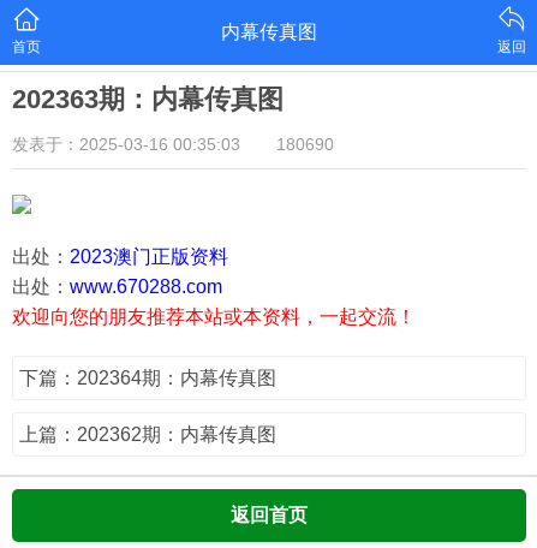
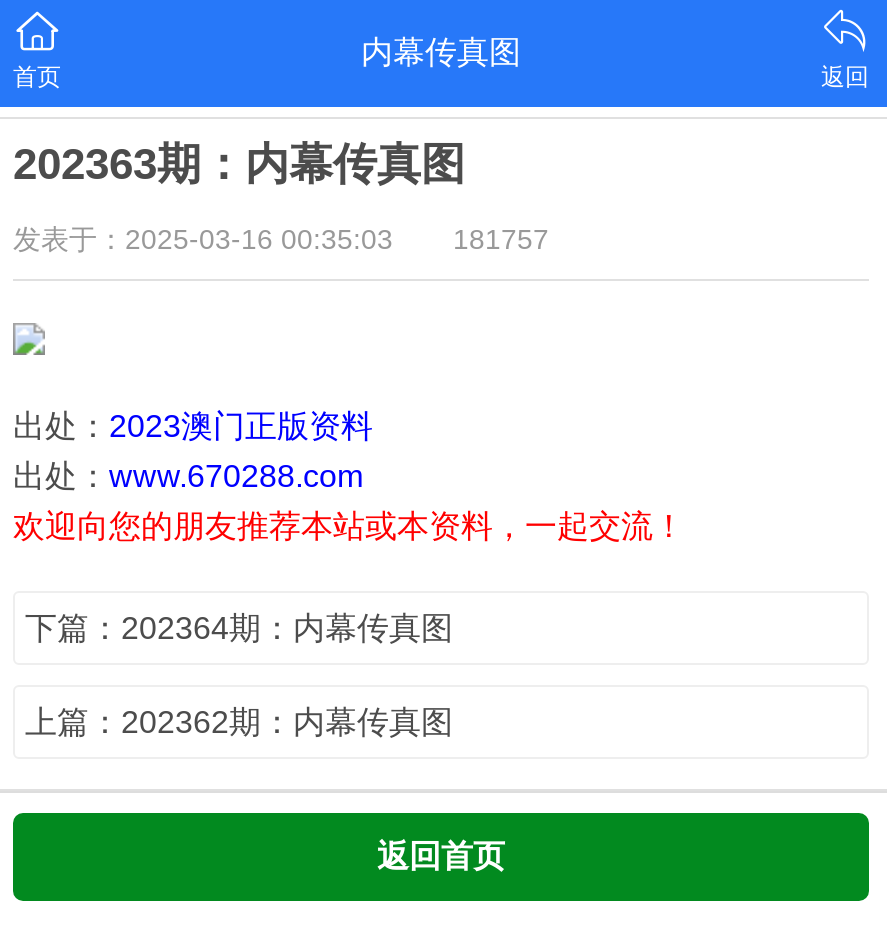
[12,135,334,154] 发表于：2025-03-16 00:35:03 180690 -> [13,223,549,255] 发表于：2025-03-16 00:35:03 181757

